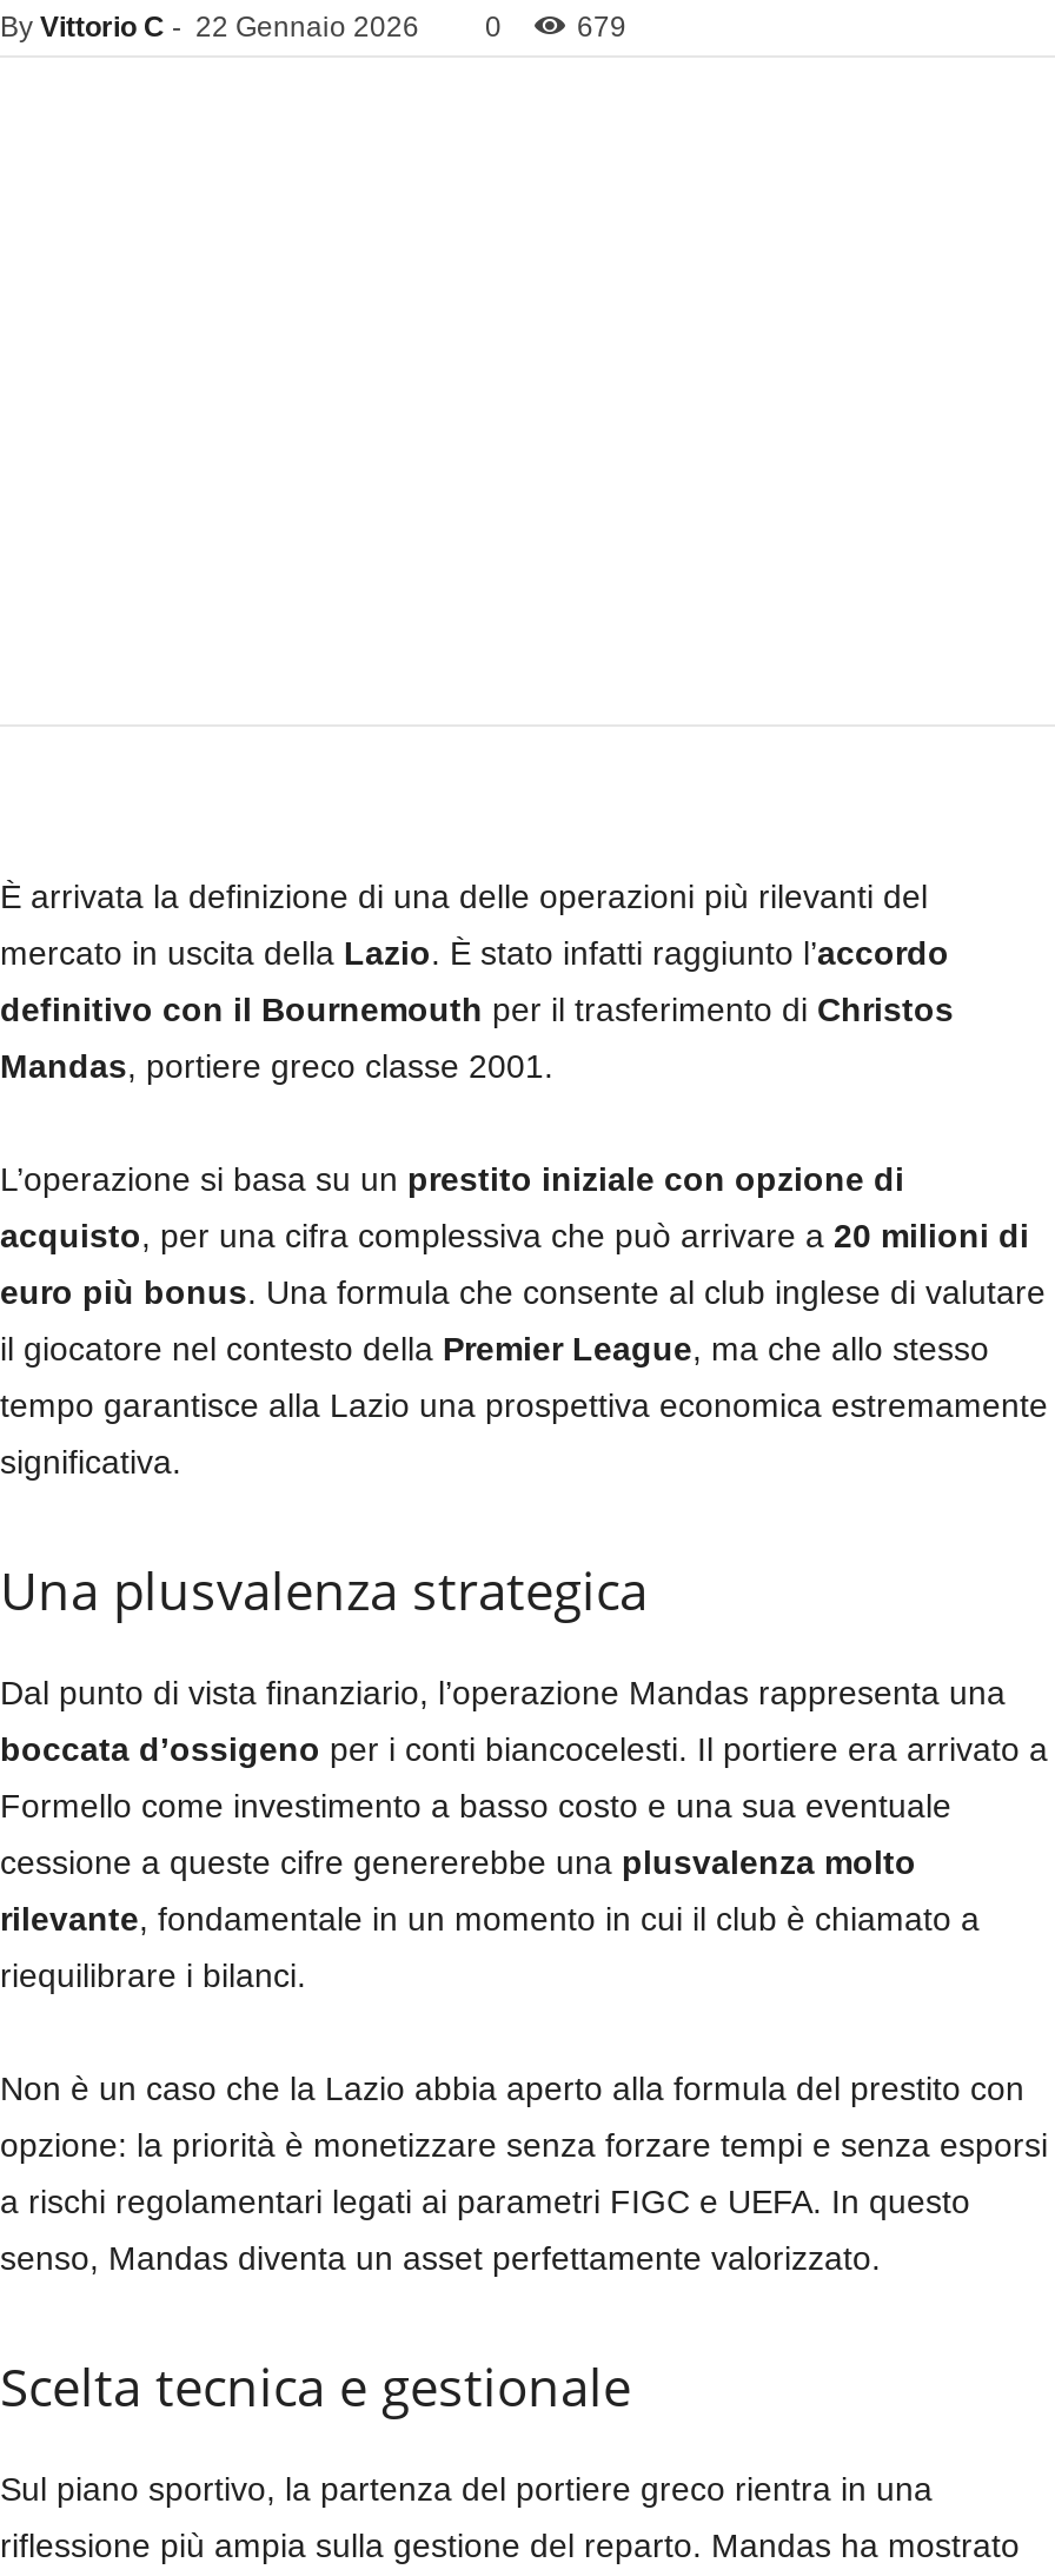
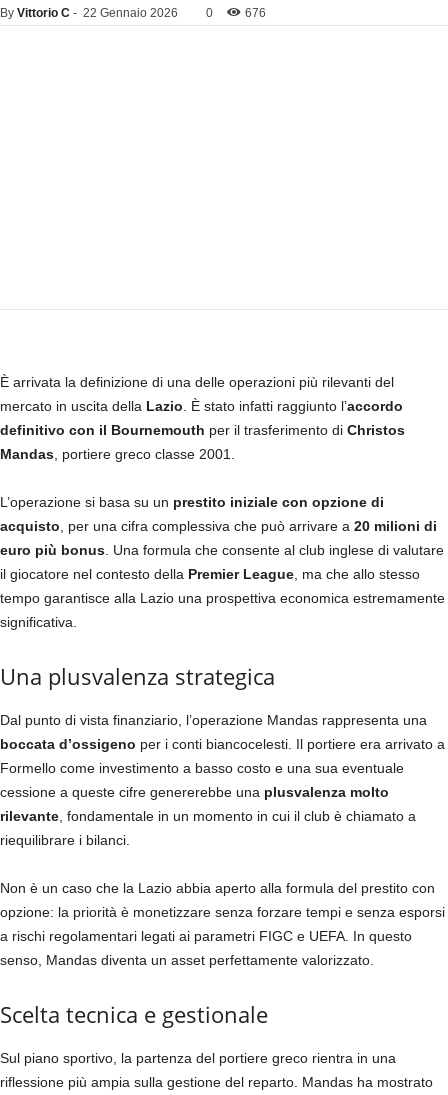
[577,11,626,44] 679 -> [245,6,266,20] 676

